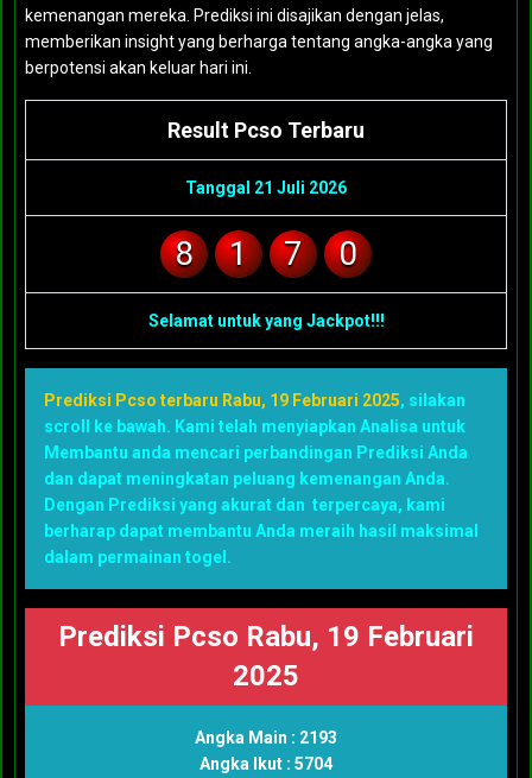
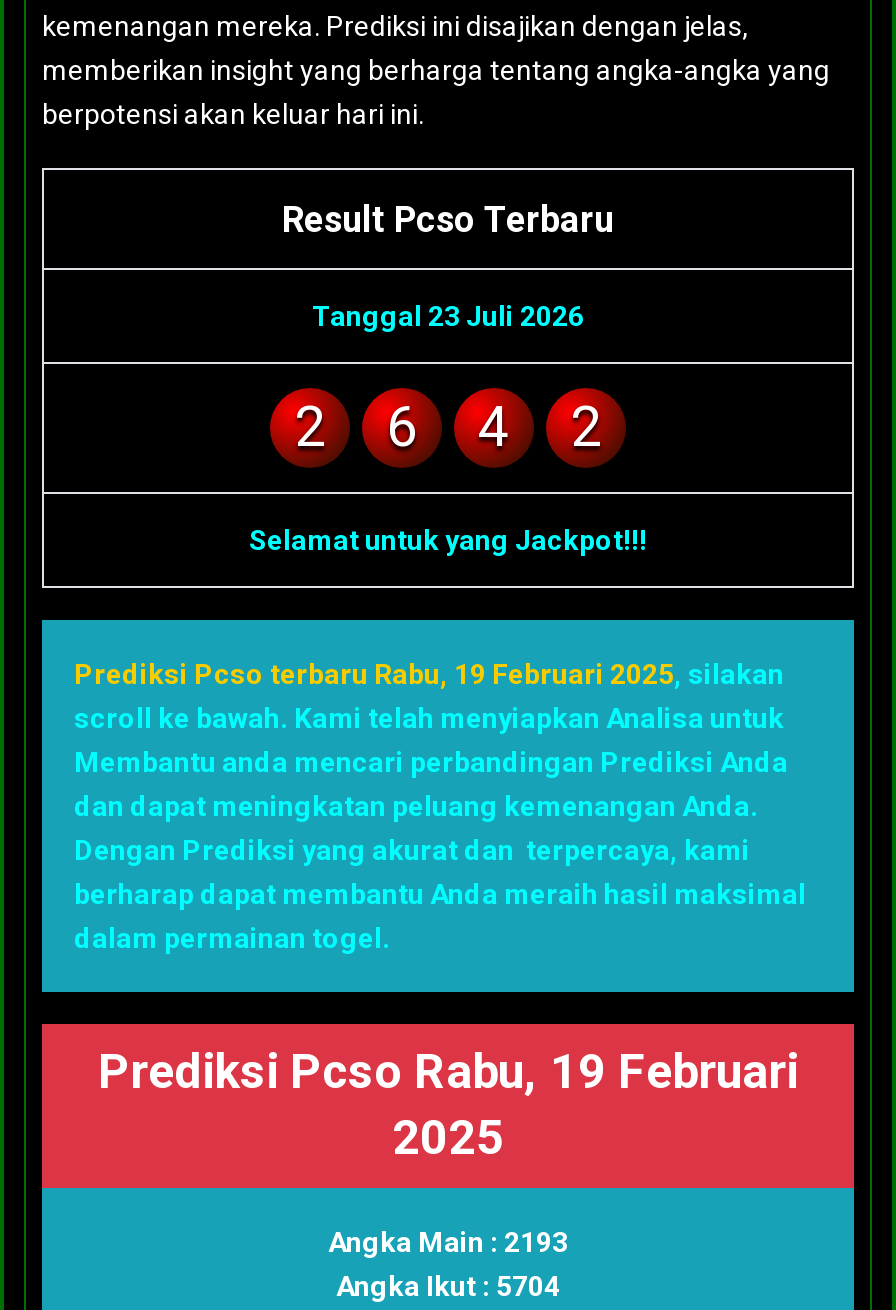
[185,178,347,197] Tanggal 21 Juli 2026 -> [312,299,584,331] Tanggal 23 Juli 2026
[175,233,194,273] 8 -> [294,393,326,459] 2
[229,233,248,273] 1 -> [386,393,418,459] 6
[284,233,303,273] 7 -> [478,393,510,459] 4
[338,233,357,273] 0 -> [570,393,602,459] 2

